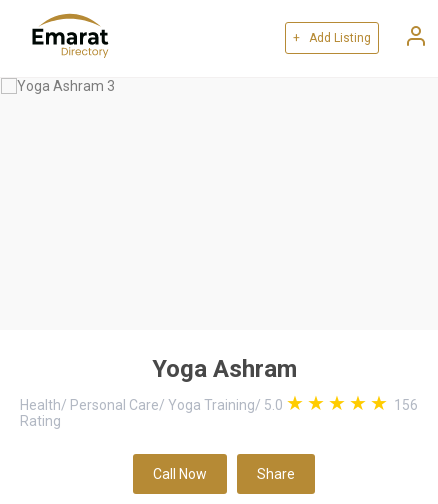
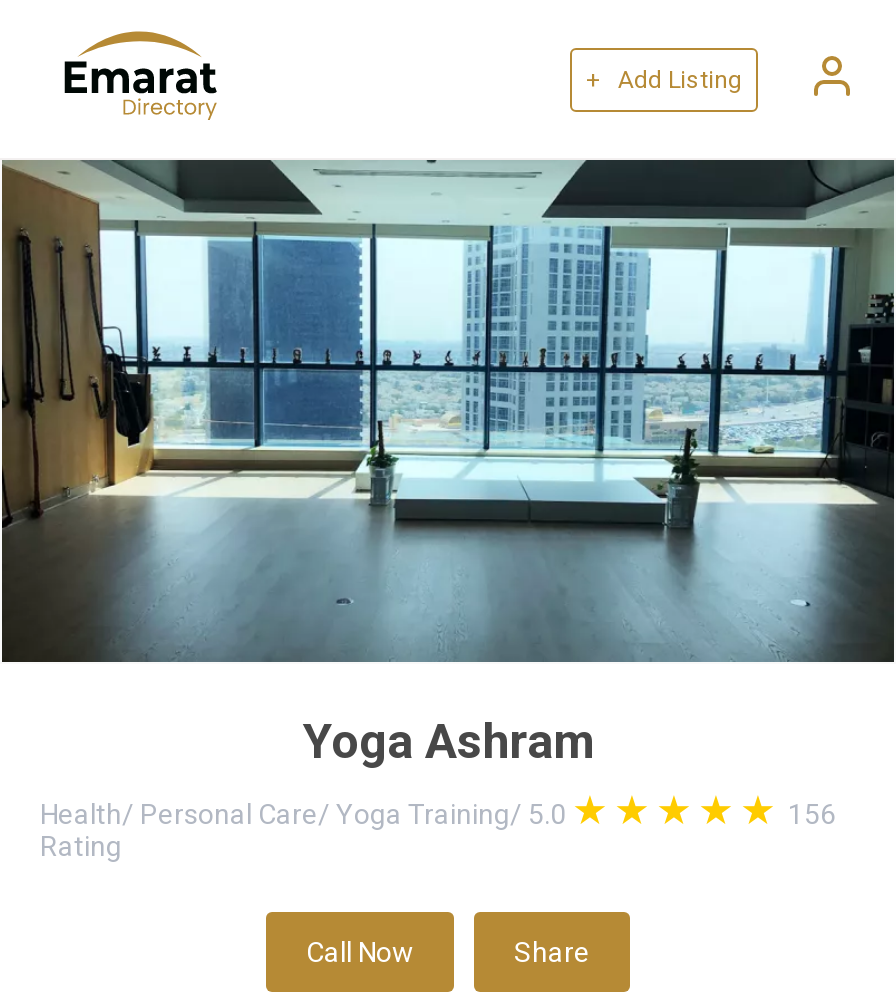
none -> [6,158,890,664] [image]

